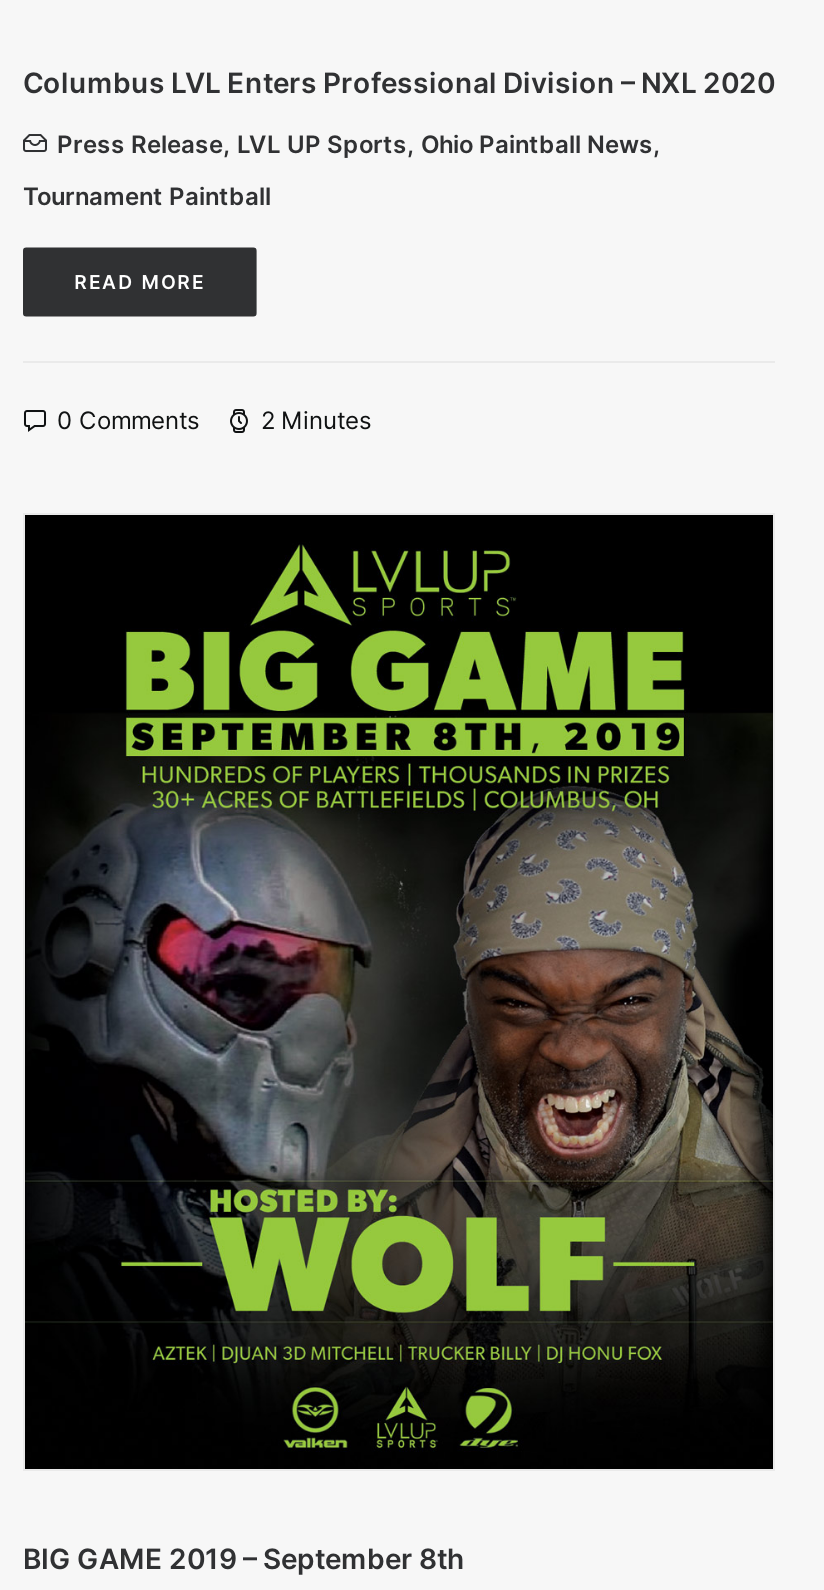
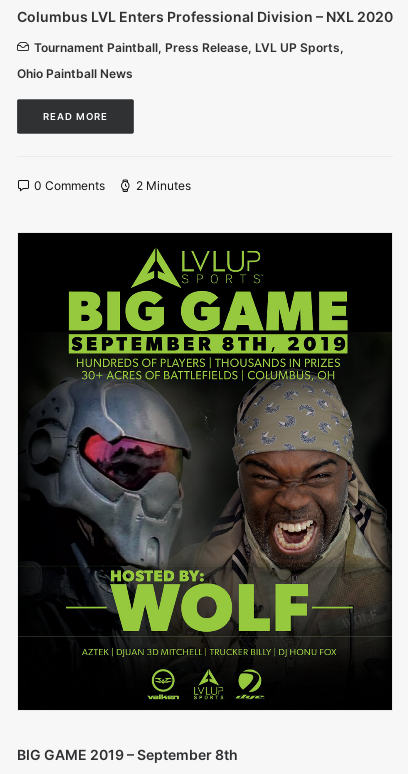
[57,129,661,159] Press Release, LVL UP Sports, Ohio Paintball News, -> [34,40,344,55] Tournament Paintball, Press Release, LVL UP Sports,
[23,181,271,211] Tournament Paintball -> [17,66,133,81] Ohio Paintball News

